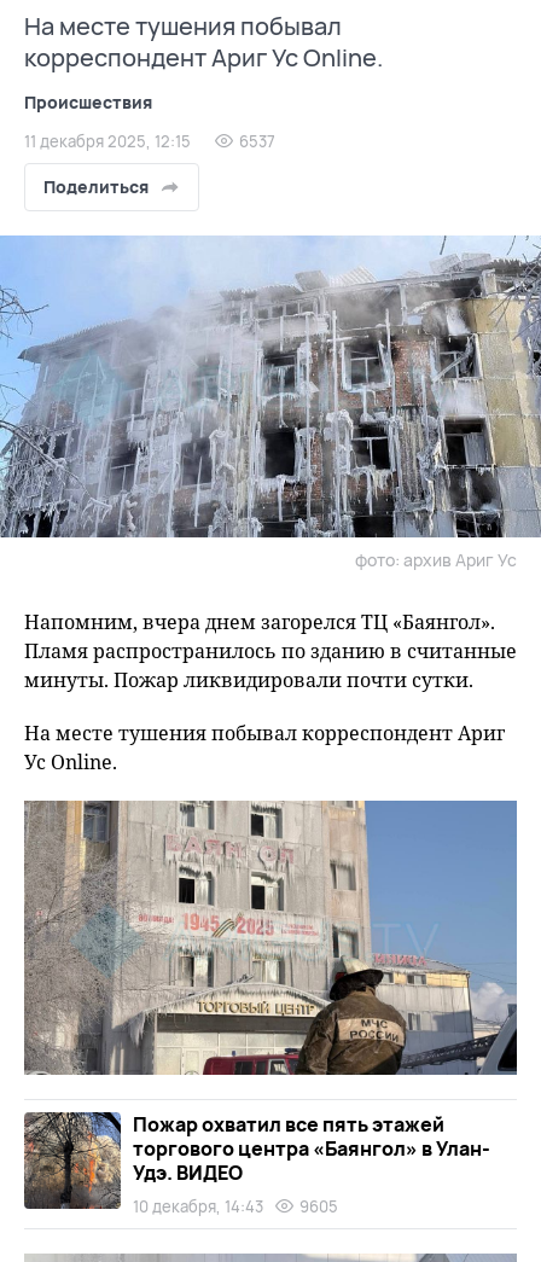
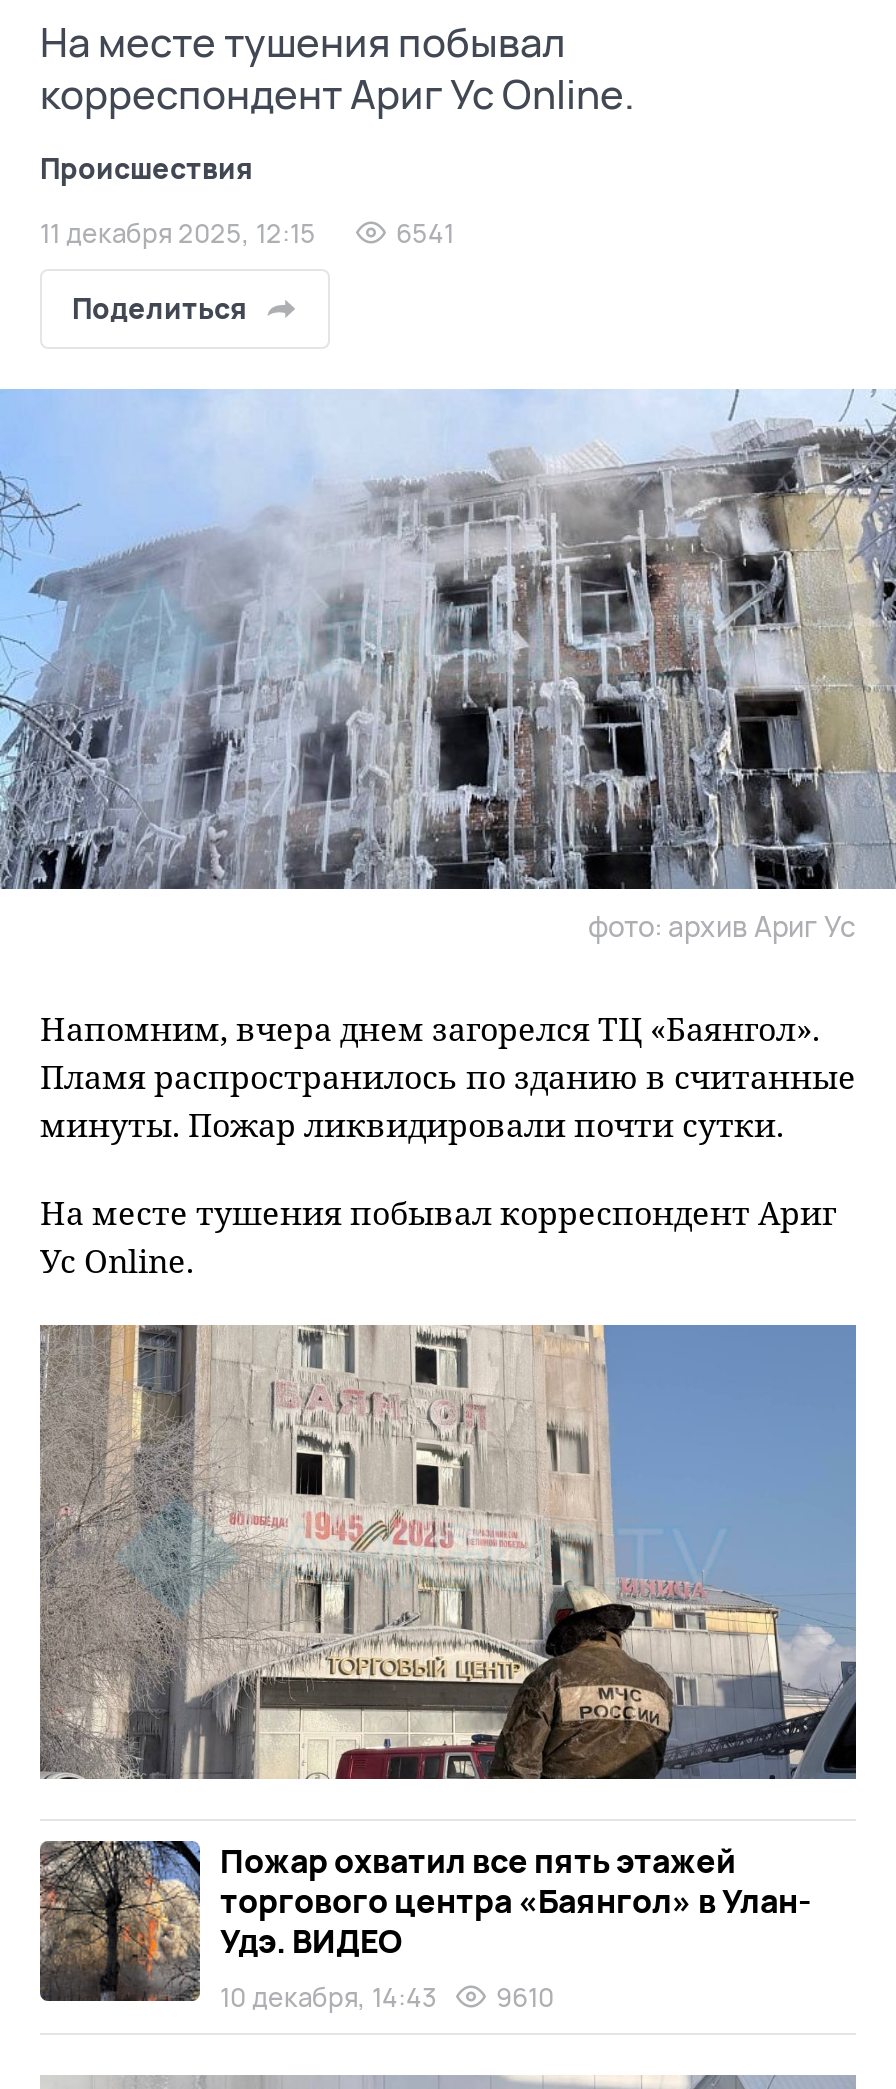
[239,130,275,152] 6537 -> [396,215,454,251] 6541
[133,1196,338,1218] 10 декабря, 14:43 9605 -> [220,1980,554,2016] 10 декабря, 14:43 9610

